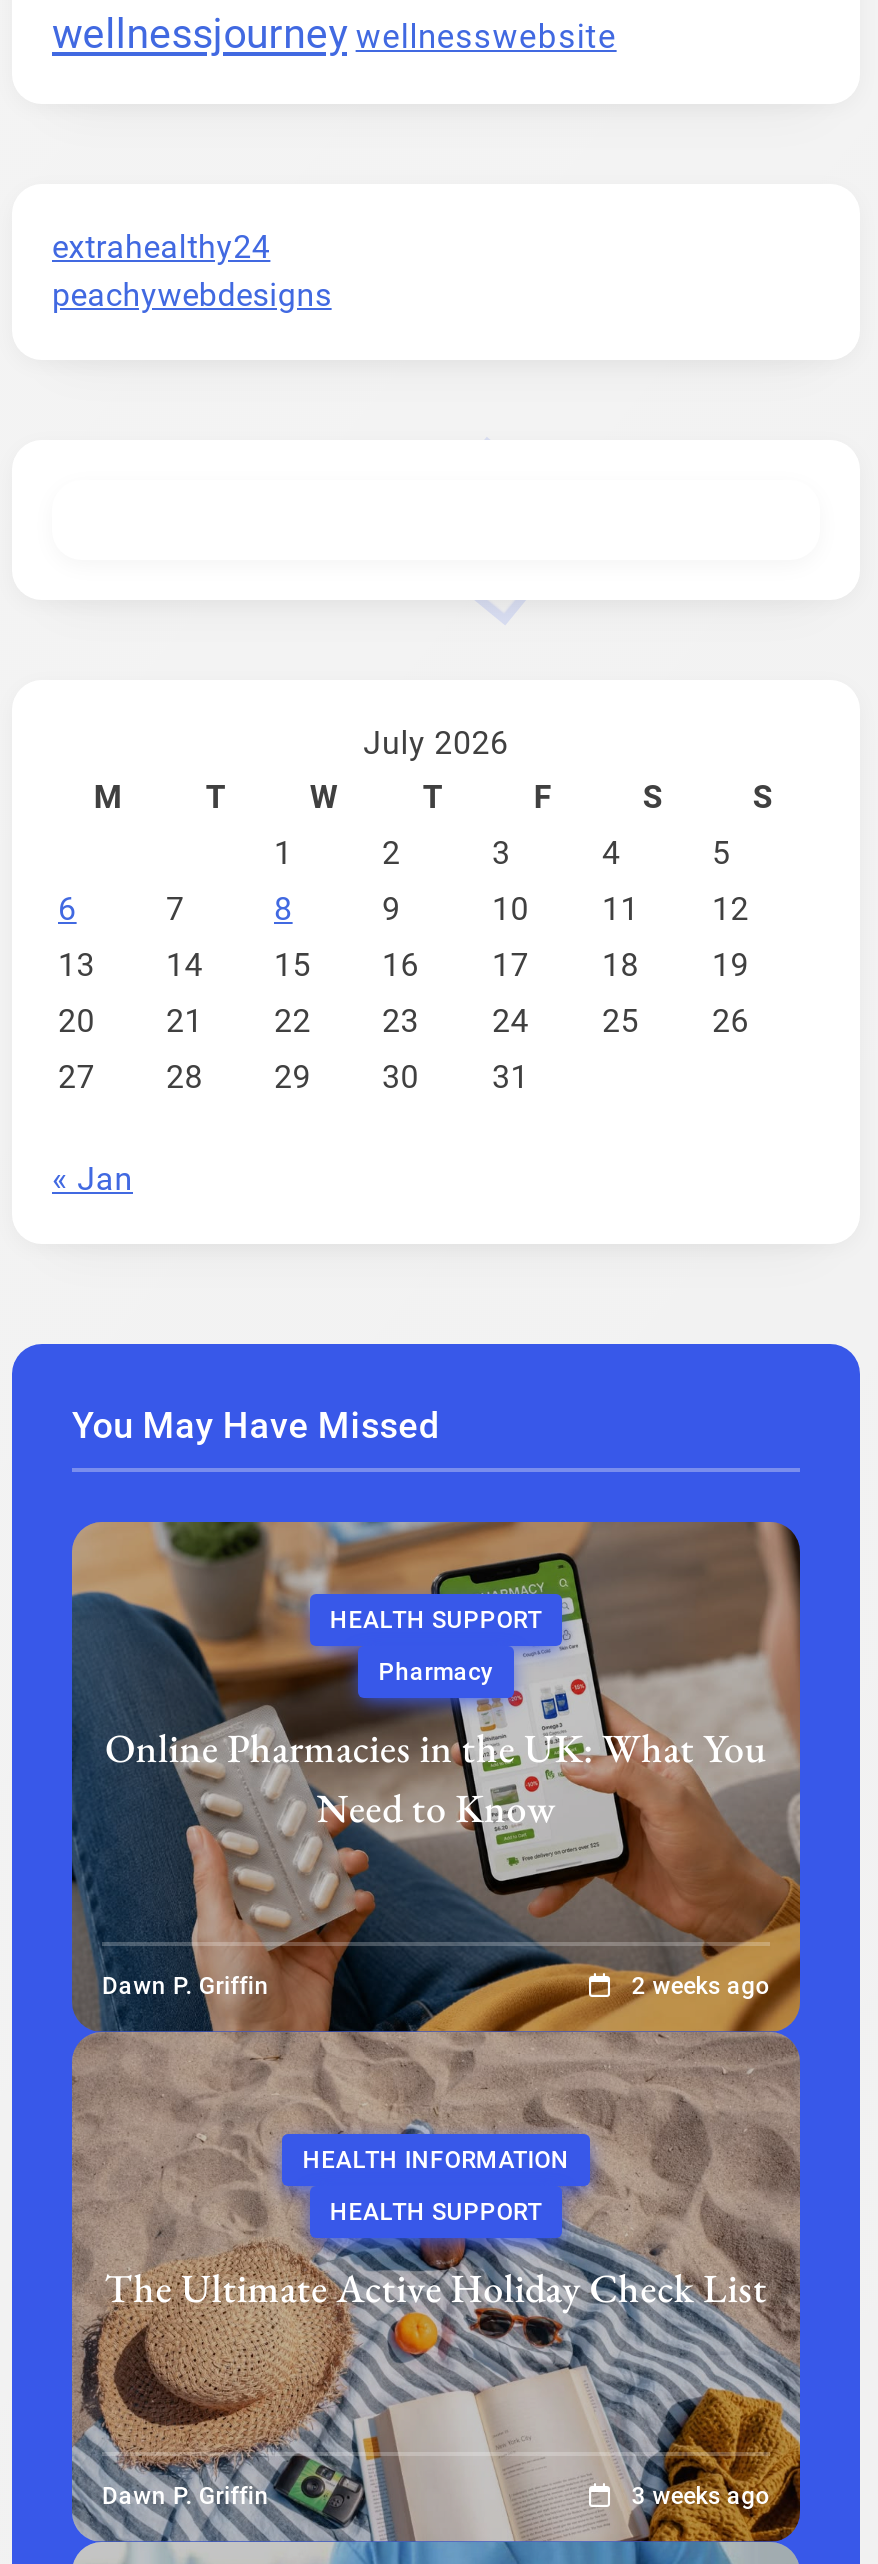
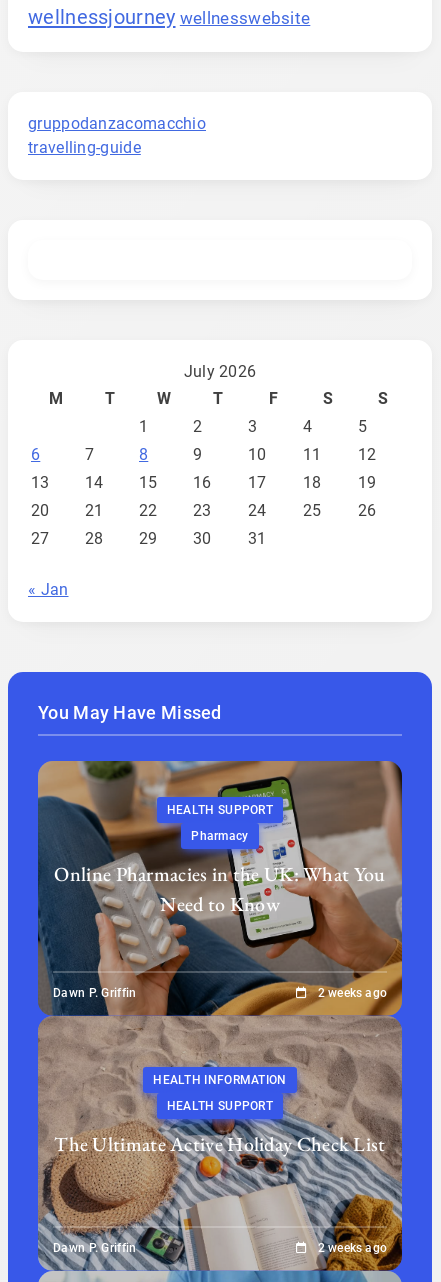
[52,228,332,314] extrahealthy24 | peachywebdesigns -> [28,114,206,157] gruppodanzacomacchio | travelling-guide
[632,2481,770,2509] 3 weeks ago -> [318,1241,387,1255] 2 weeks ago

